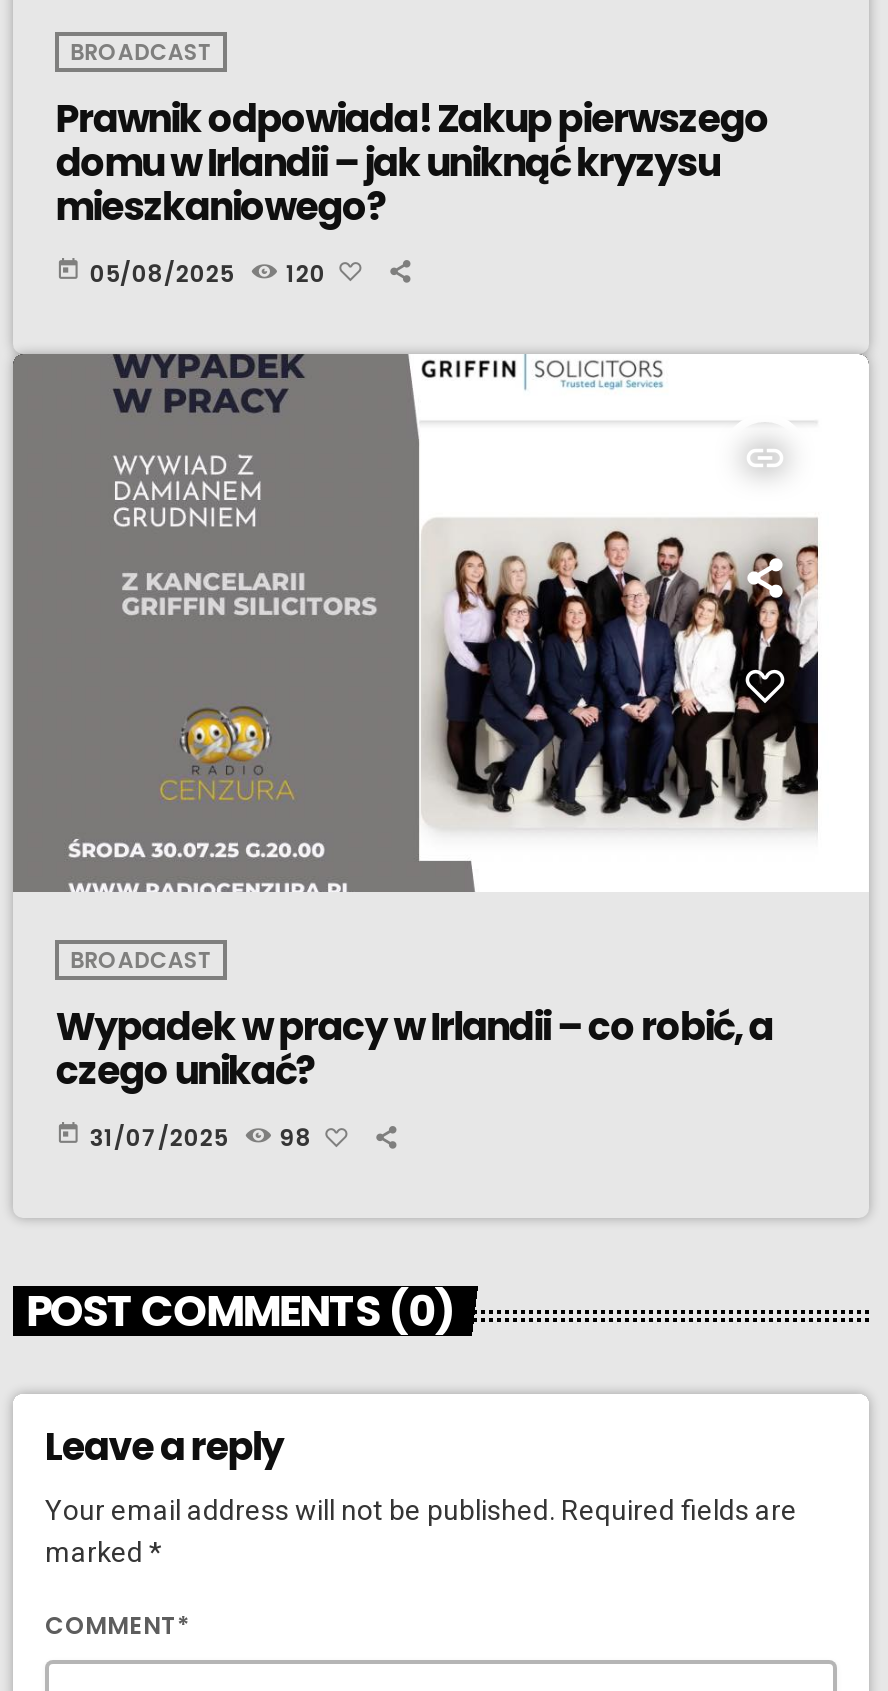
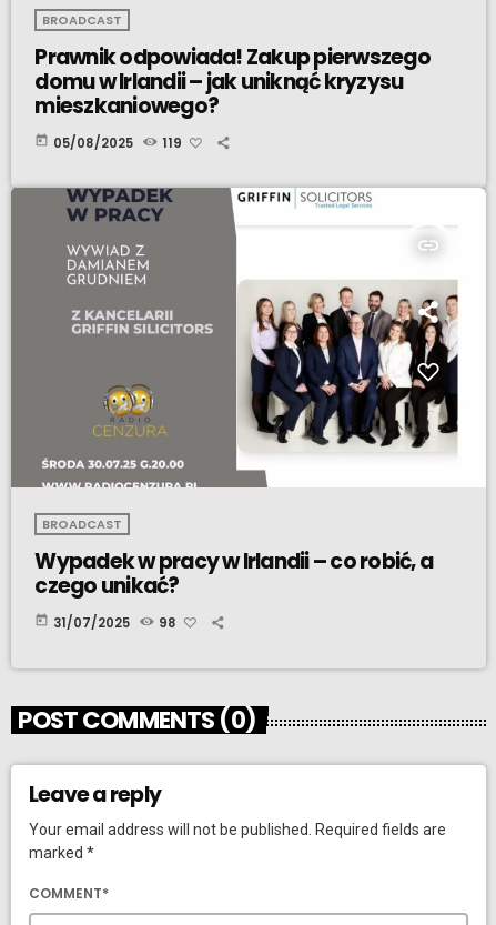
[286,257,326,289] 120 -> [162,134,182,152] 119

